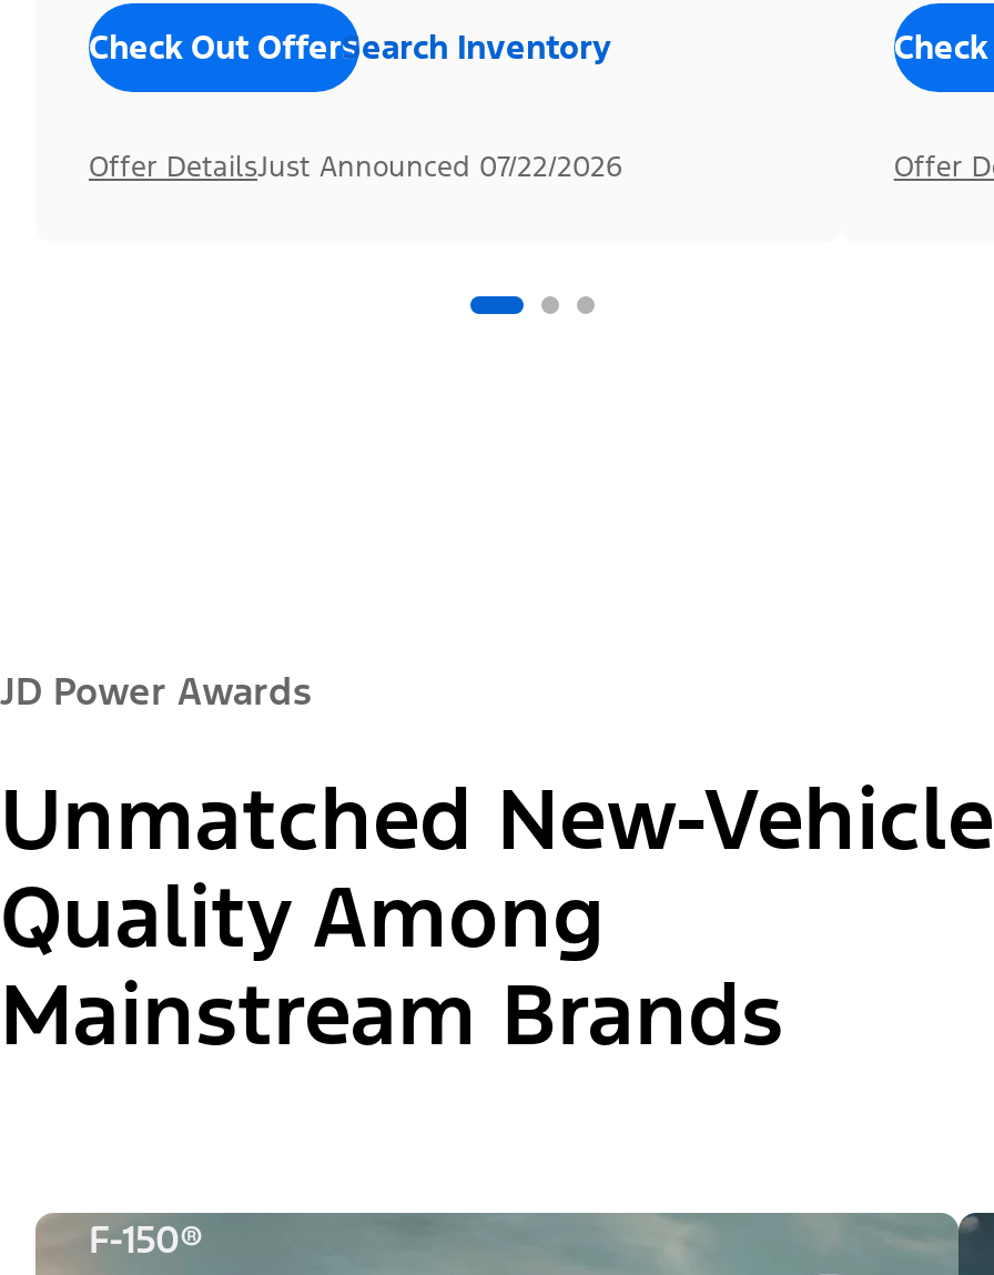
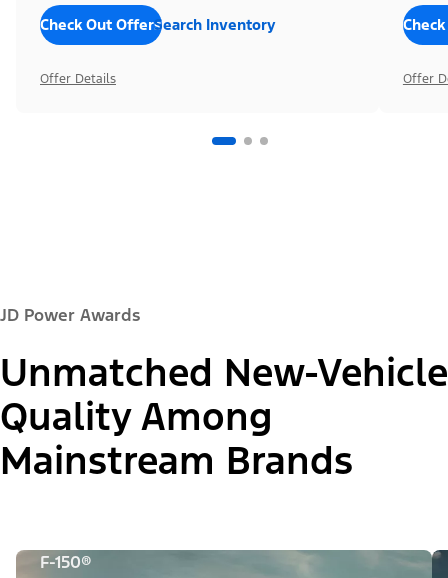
[89,150,623,186] Offer DetailsJust Announced 07/22/2026 -> [40,71,116,87] Offer Details

